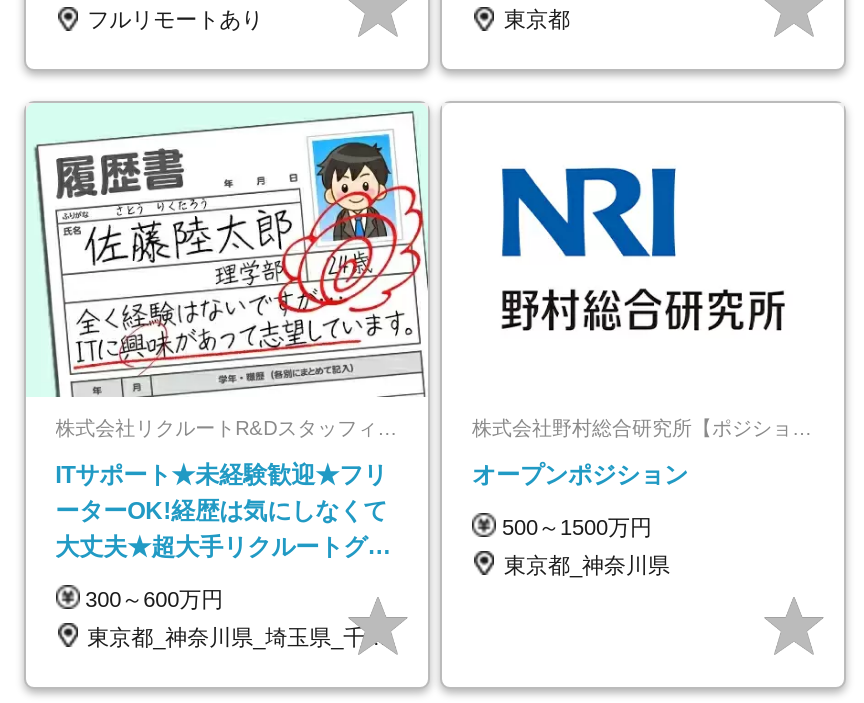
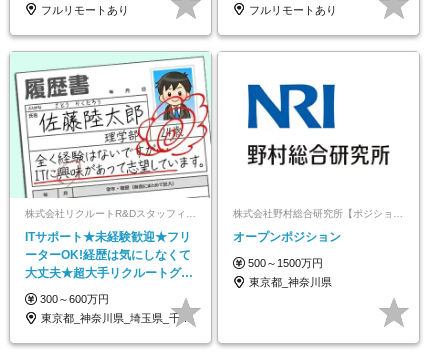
[504,8,570,32] 東京都 -> [249,4,337,16] フルリモートあり

